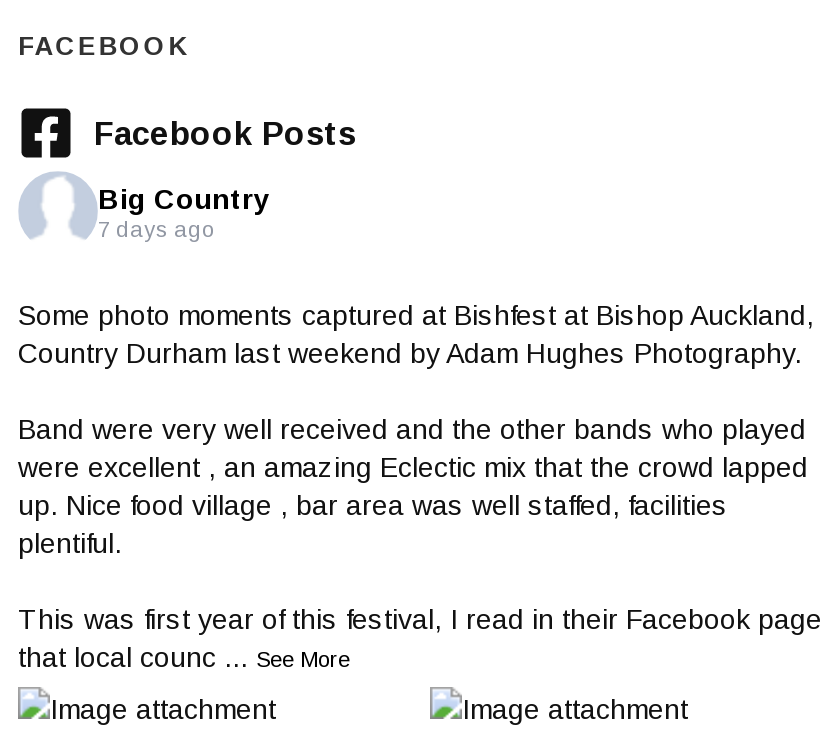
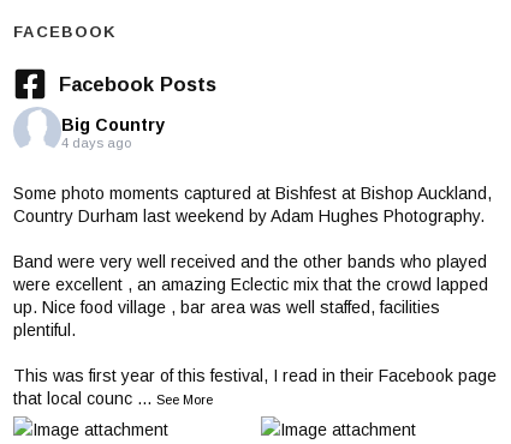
[98,217,214,241] 7 days ago -> [61,135,131,150] 4 days ago

